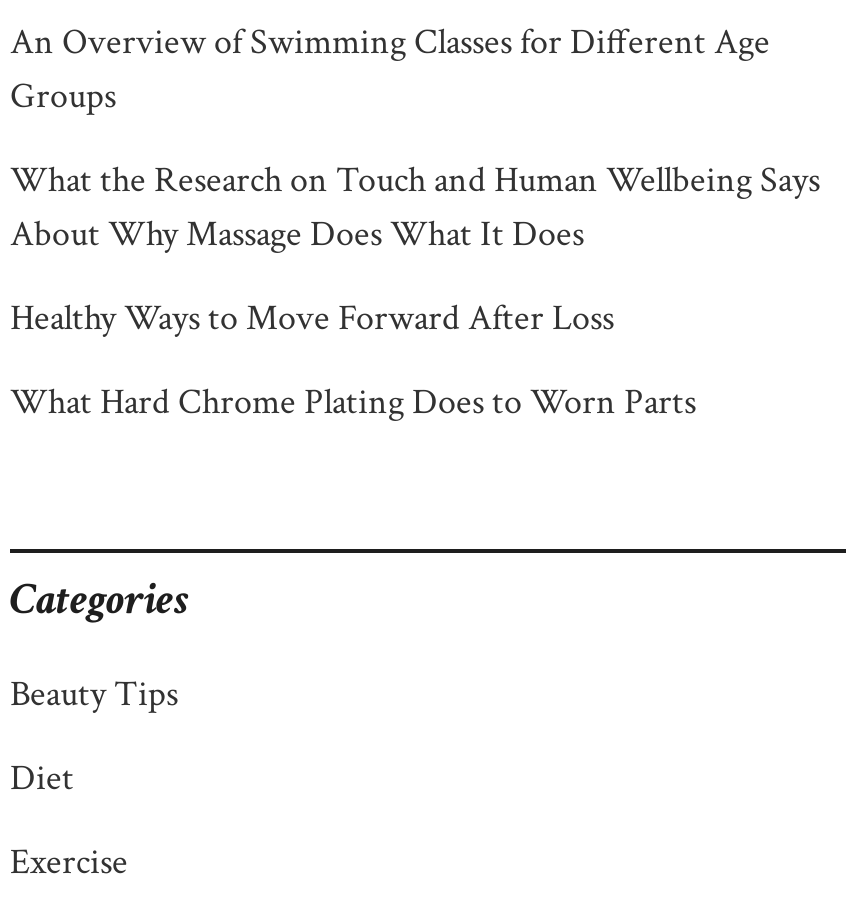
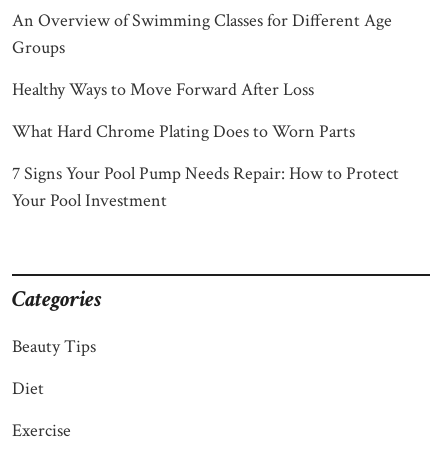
[10,157,820,257] What the Research on Touch and Human Wellbeing Says | About Why Massage Does What It Does -> none
moved [10,295,696,425] -> [12,78,355,143]: Healthy Ways to Move Forward After Loss | What Hard Chrome Plating Does to Worn Parts
none -> [12,162,399,212] 7 Signs Your Pool Pump Needs Repair: How to Protect | Your Pool Investment

